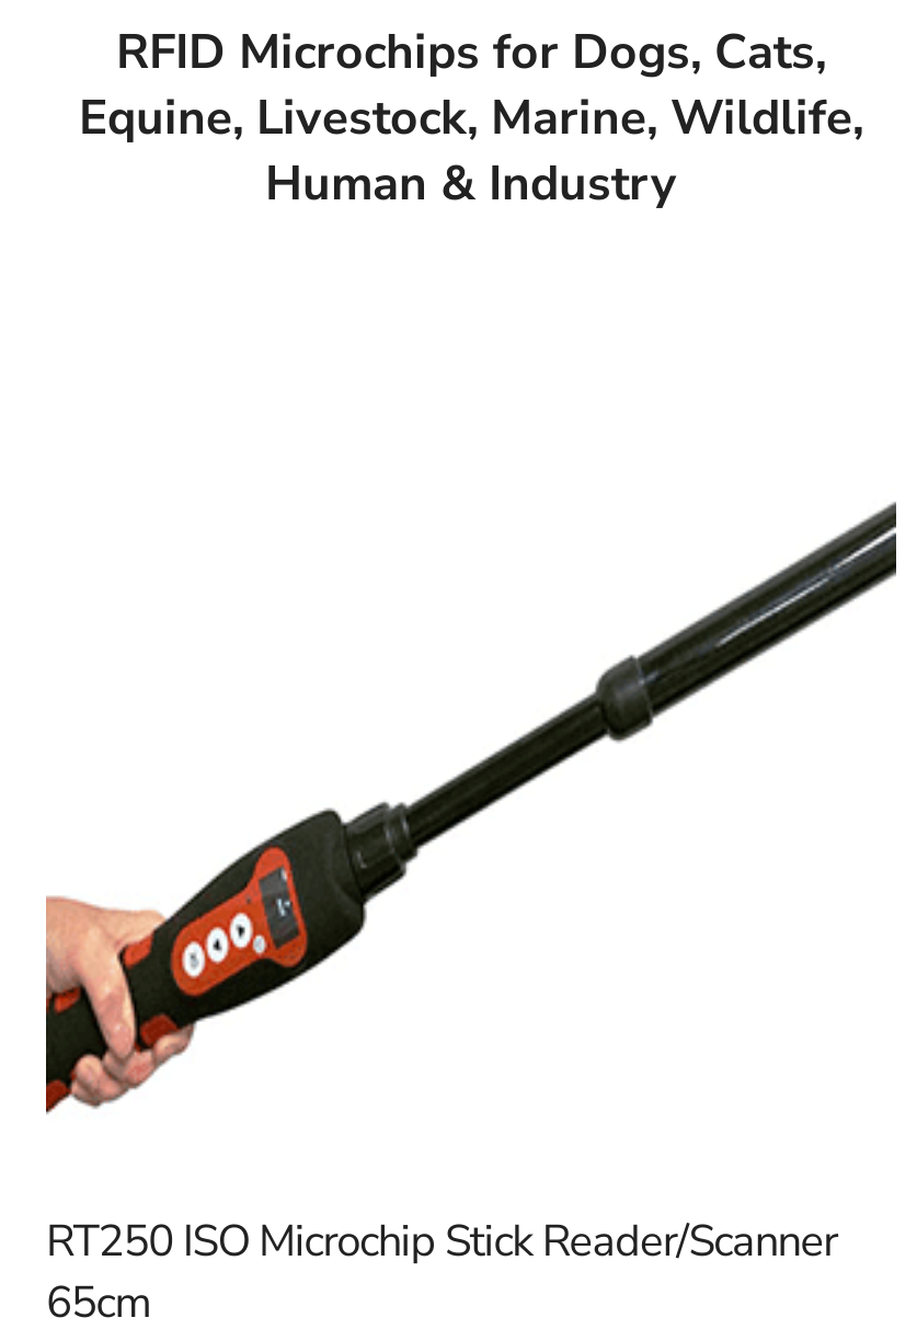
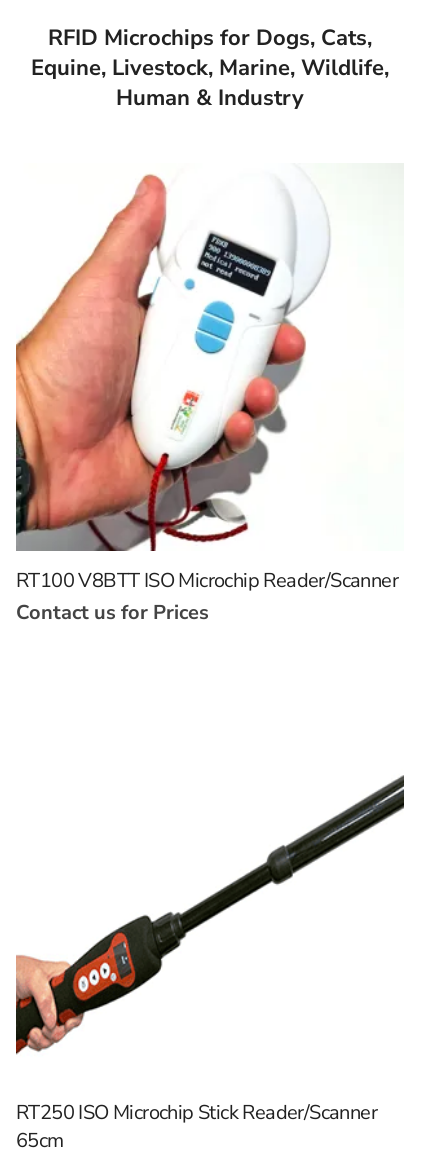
none -> [15,173,398,626] [image] | RT100 V8BTT ISO Microchip Reader/Scanner | Contact us for Prices

